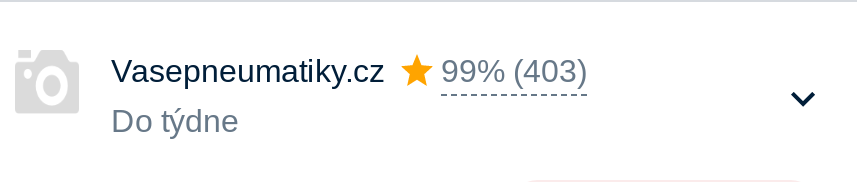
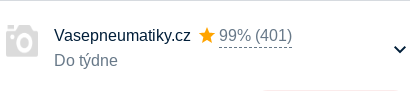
[111,54,587,88] Vasepneumatiky.cz 99% (403) -> [54,27,292,44] Vasepneumatiky.cz 99% (401)

